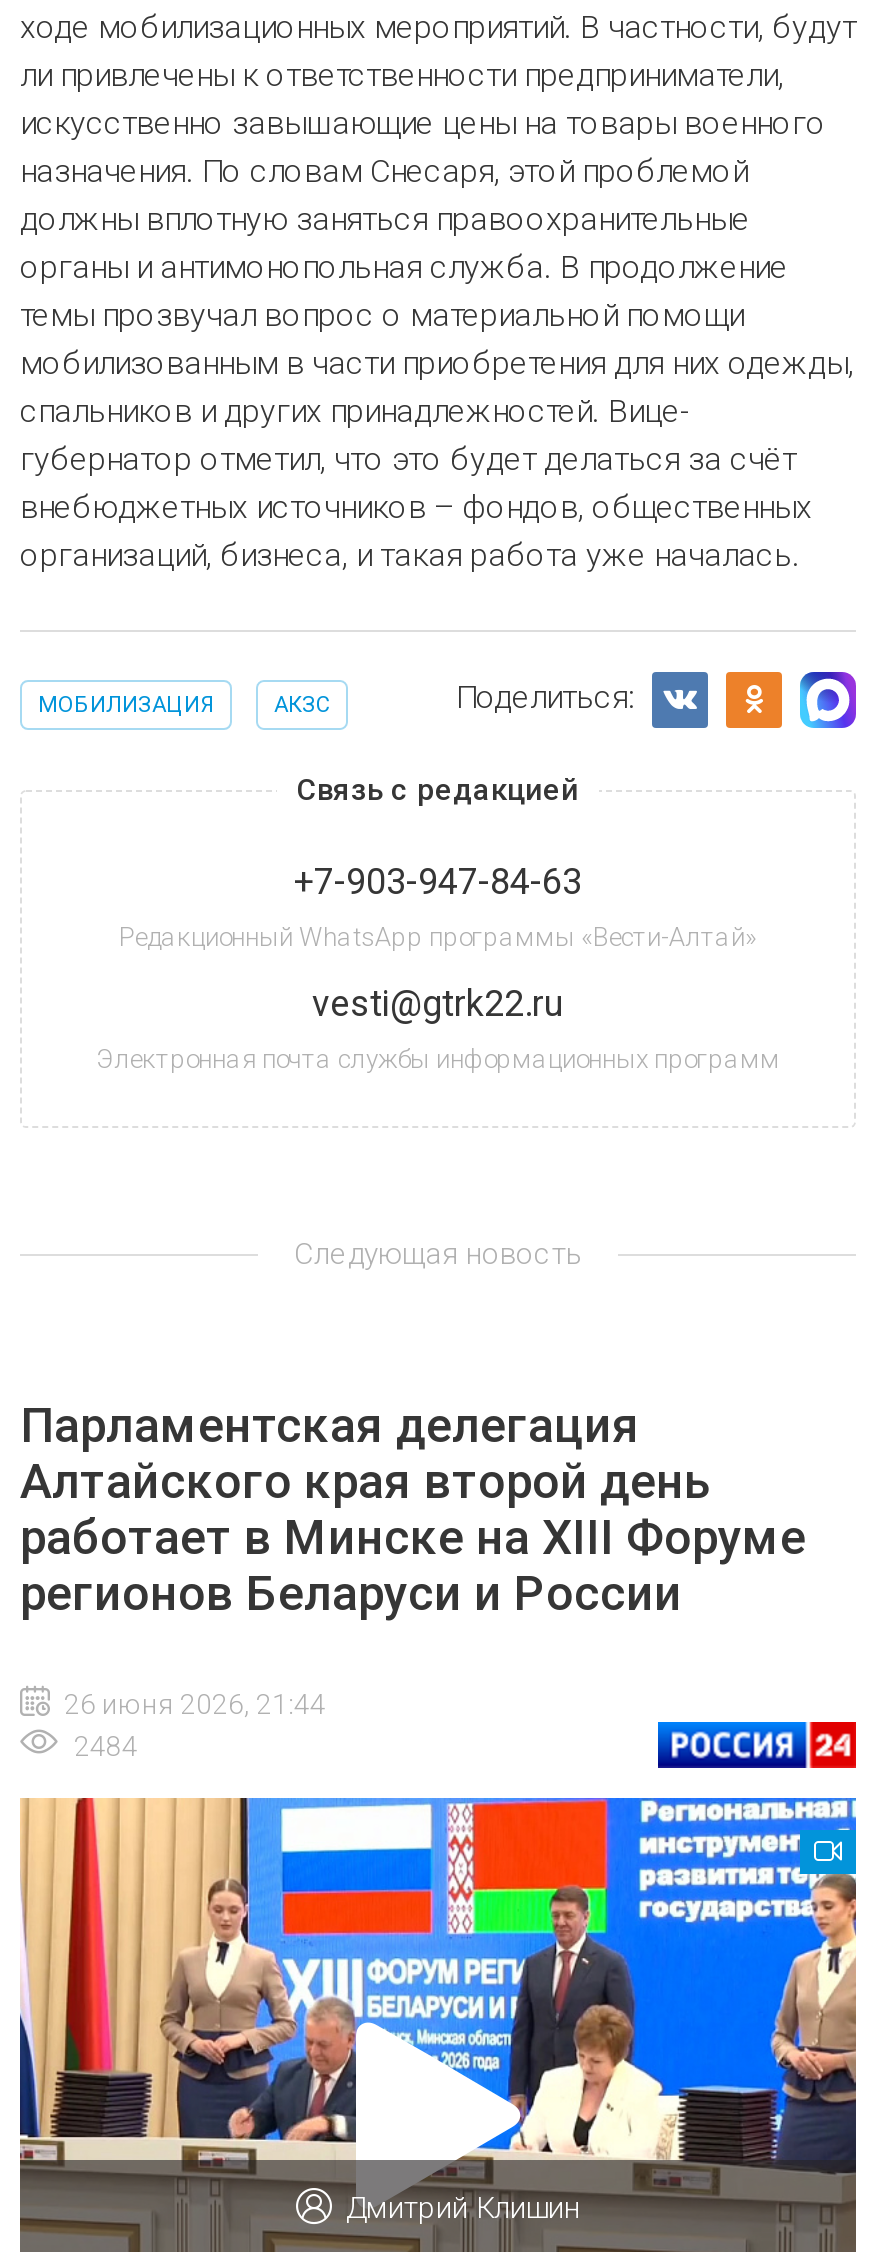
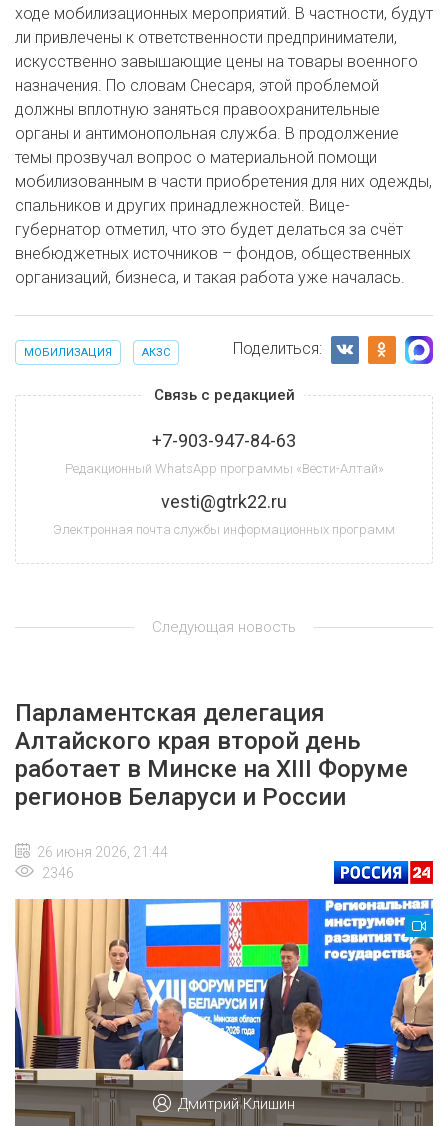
[68,1730,138,1762] 2484 -> [39,865,74,881] 2346

